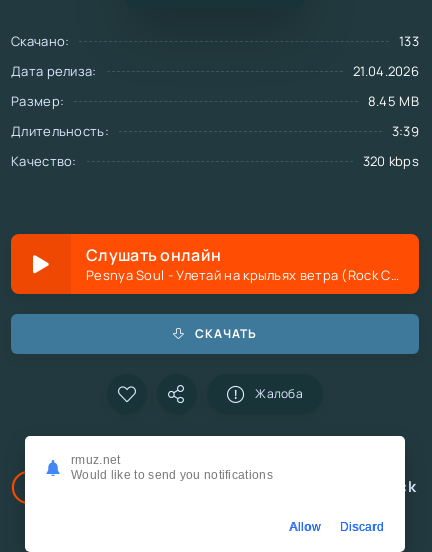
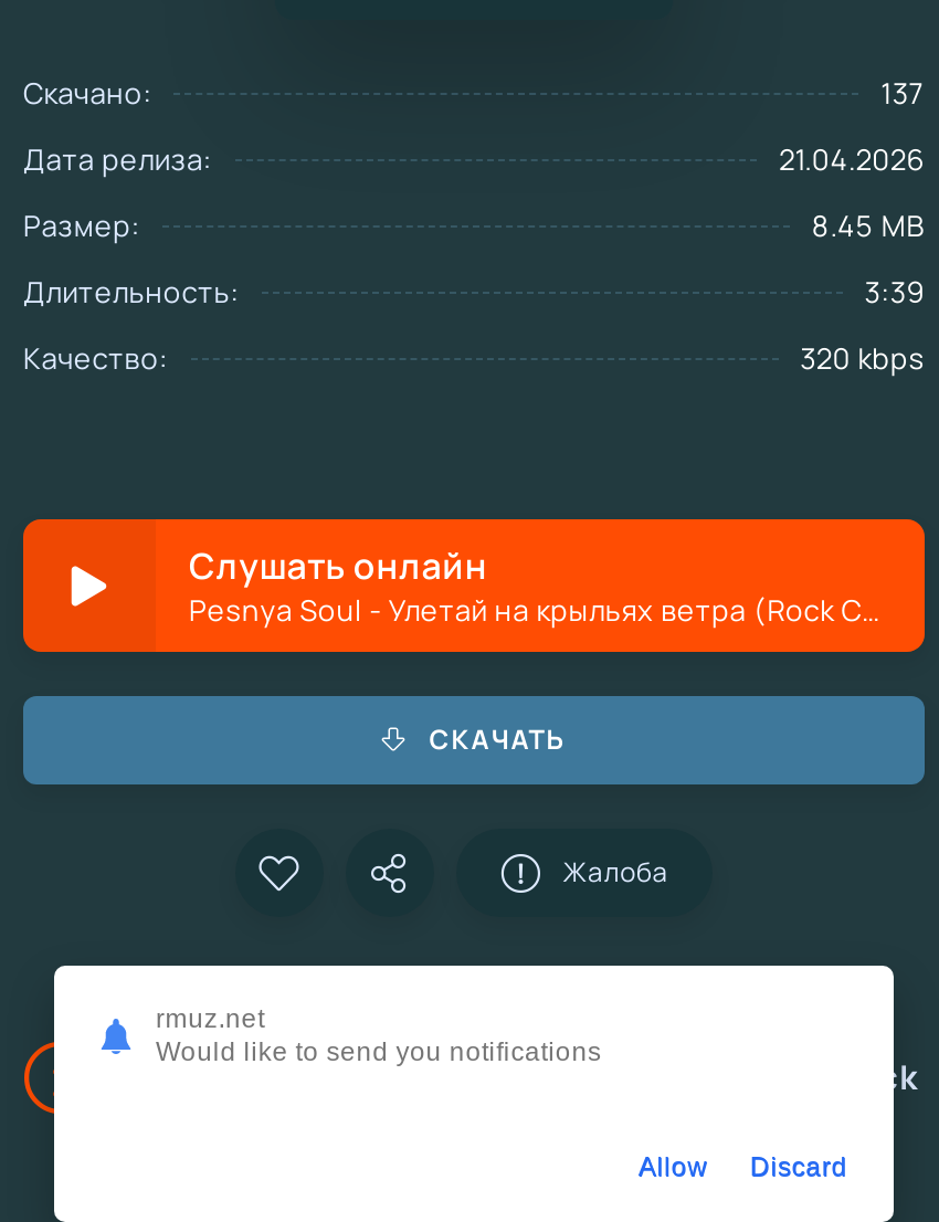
[399,32,419,50] 133 -> [881,73,925,113] 137

